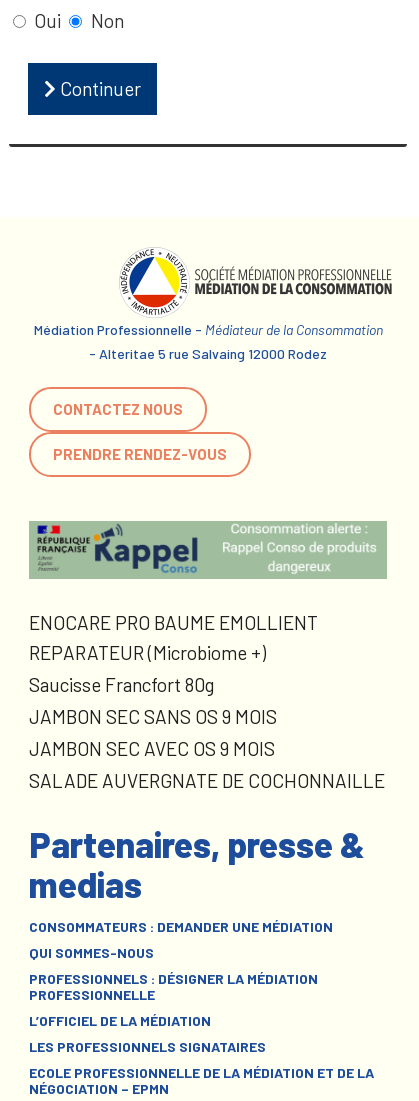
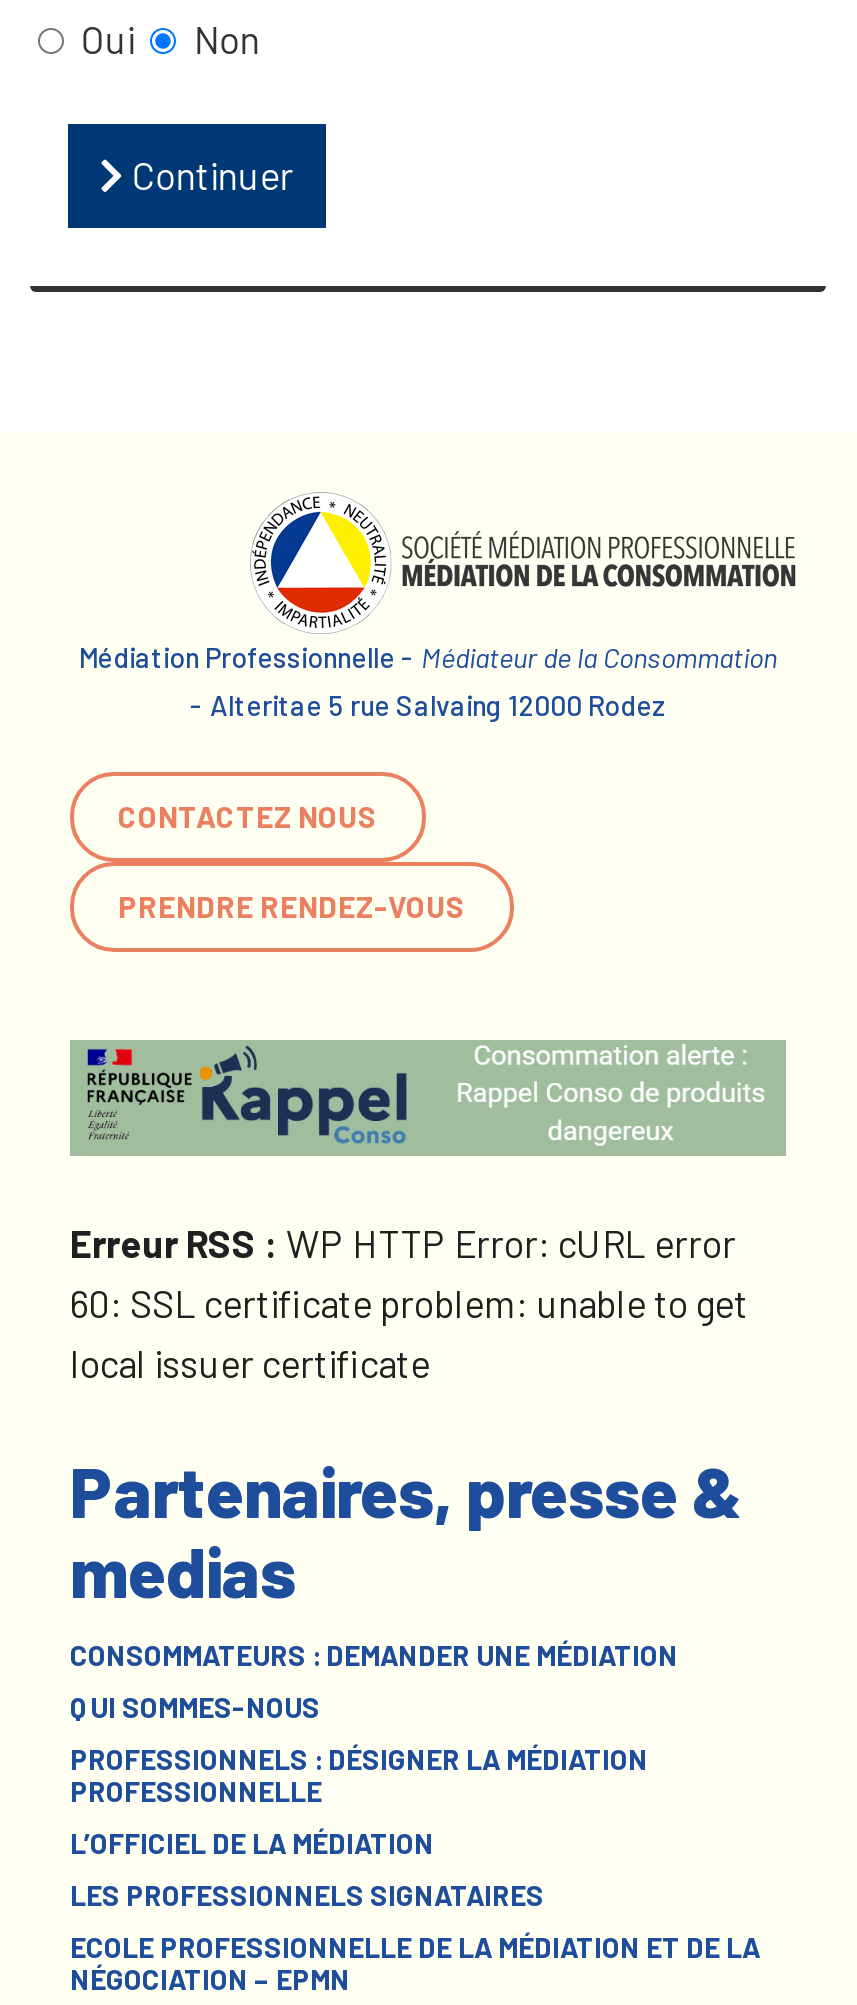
[29,611,385,791] ENOCARE PRO BAUME EMOLLIENT | REPARATEUR (Microbiome +) | Saucisse Francfort 80g | JAMBON SEC SANS OS 9 MOIS | JAMBON SEC AVEC OS 9 MOIS | SALADE AUVERGNATE DE COCHONNAILLE -> [70,1220,748,1386] Erreur RSS : WP HTTP Error: cURL error | 60: SSL certificate problem: unable to get | local issuer certificate

